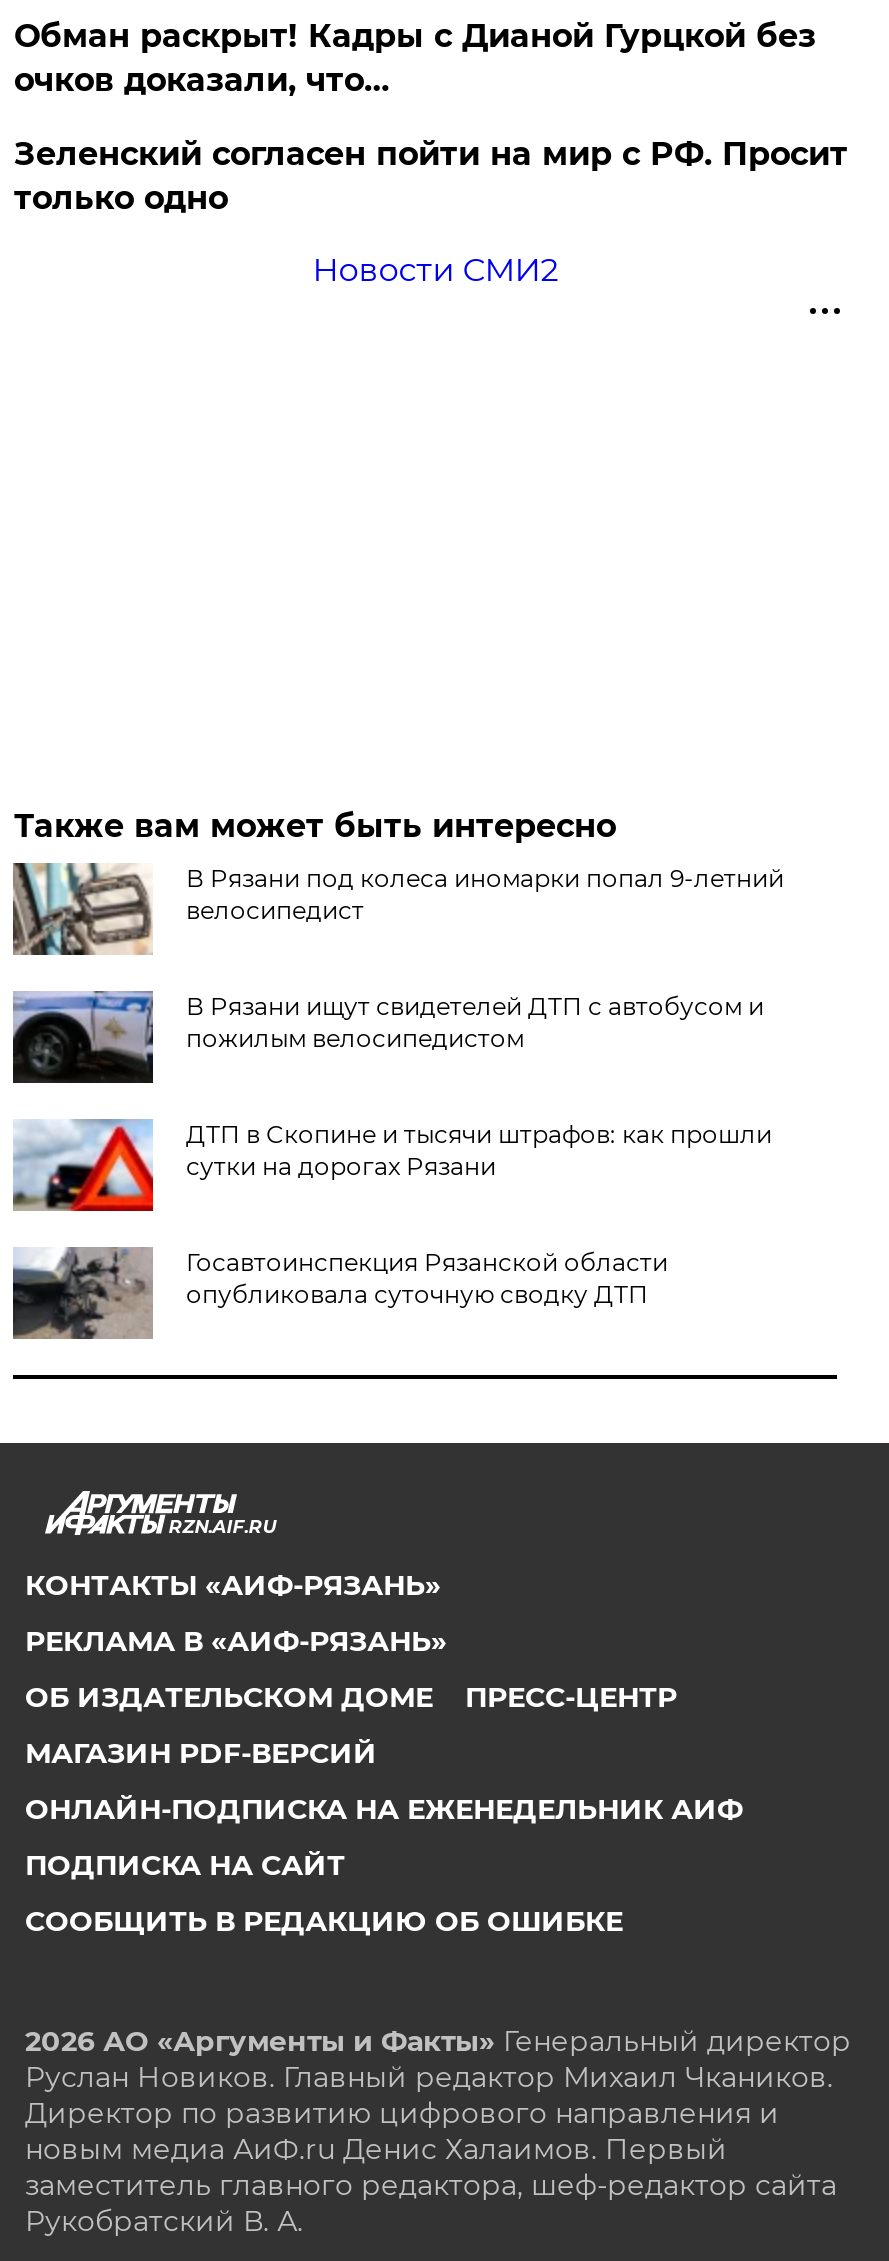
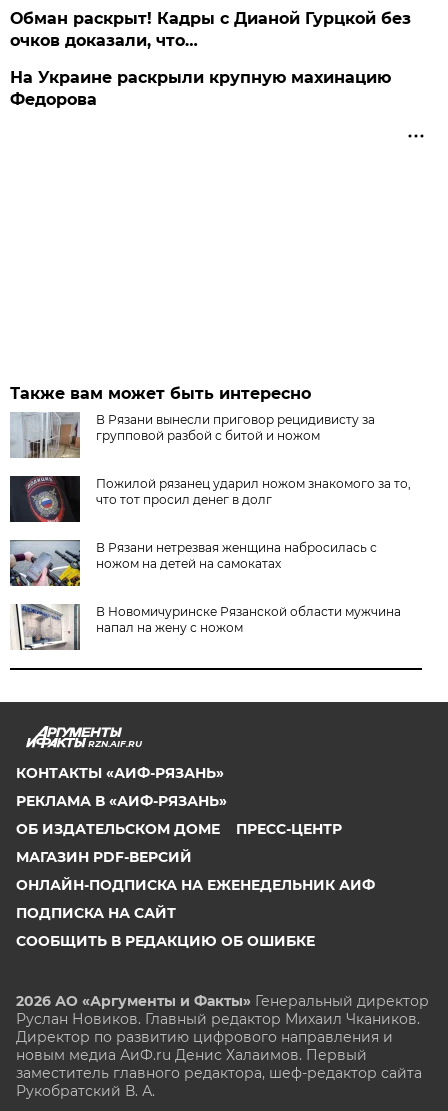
[14,135,848,289] Зеленский согласен пойти на мир с РФ. Просит | только одно | Новости СМИ2 -> [10,68,391,109] На Украине раскрыли крупную махинацию | Федорова
[13,861,784,955] [image] | В Рязани под колеса иномарки попал 9-летний | велосипедист -> [11,411,375,459] [image] | В Рязани вынесли приговор рецидивисту за | групповой разбой с битой и ножом
[13,989,764,1085] [image] | В Рязани ищут свидетелей ДТП с автобусом и | пожилым велосипедистом -> [9,475,411,523] [image] | Пожилой рязанец ударил ножом знакомого за то, | что тот просил денег в долг
[13,1119,772,1213] [image] | ДТП в Скопине и тысячи штрафов: как прошли | сутки на дорогах Рязани -> [9,539,377,587] [image] | В Рязани нетрезвая женщина набросилась с | ножом на детей на самокатах
[11,1247,668,1339] [image] | Госавтоинспекция Рязанской области | опубликовала суточную сводку ДТП -> [10,603,401,650] [image] | В Новомичуринске Рязанской области мужчина | напал на жену с ножом

